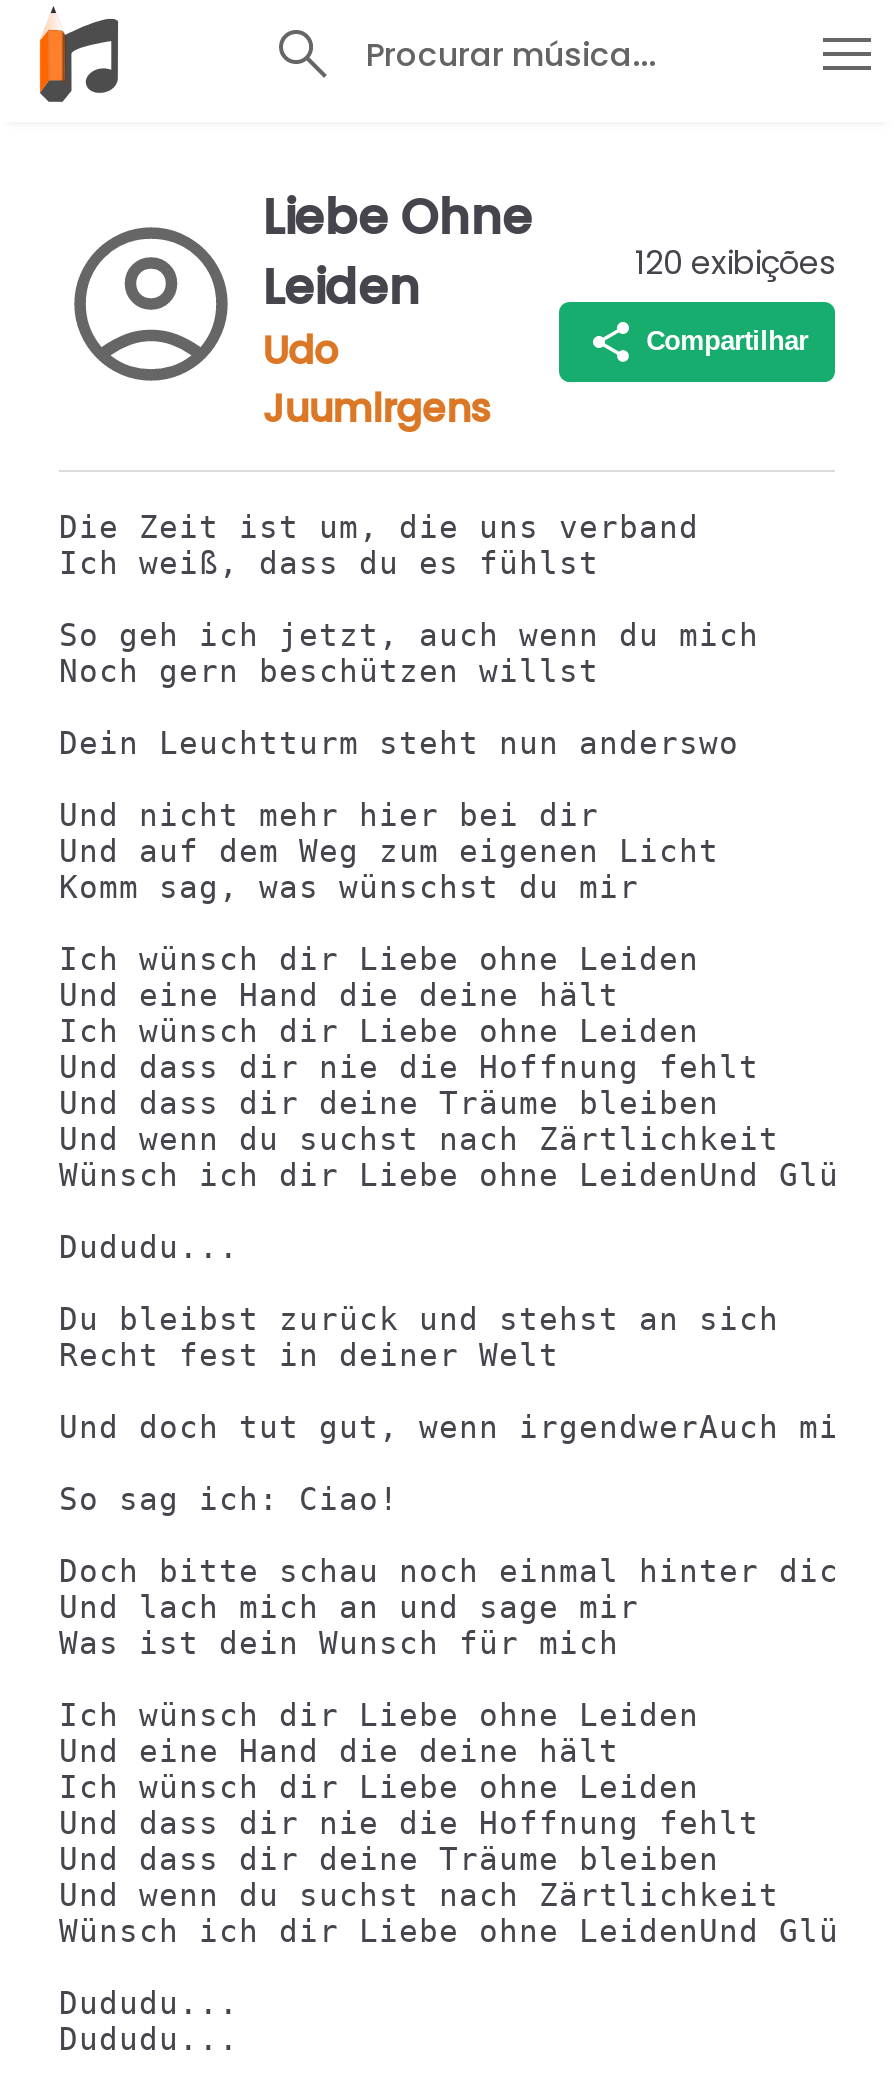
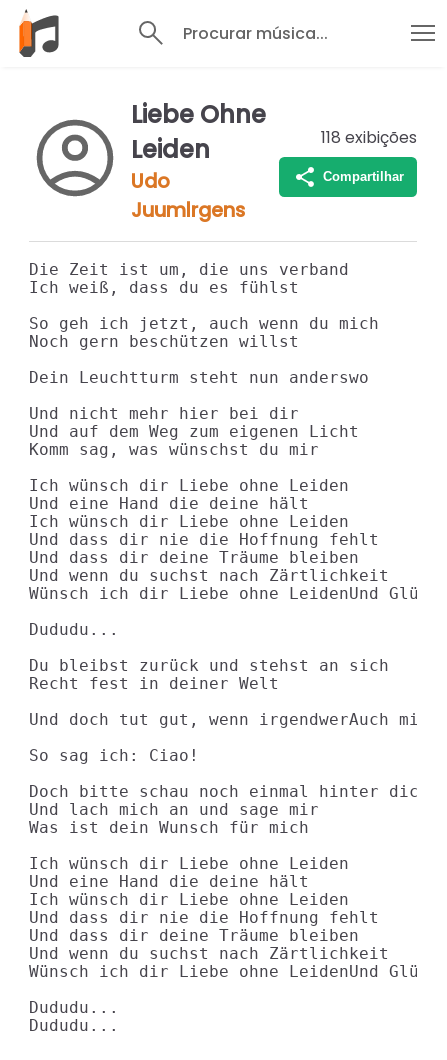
[635,240,835,286] 120 exibições -> [321,126,417,149] 118 exibições

